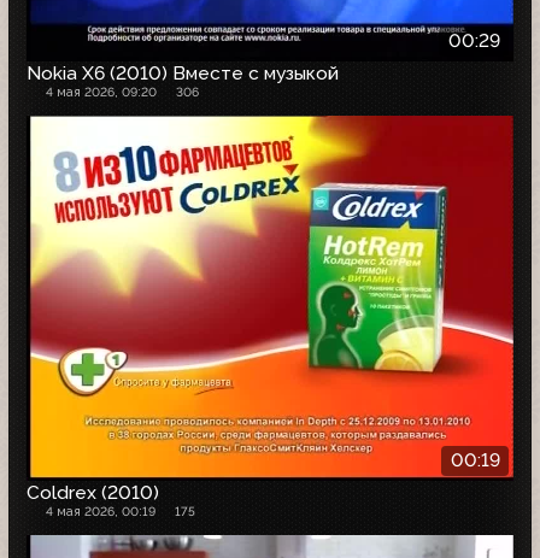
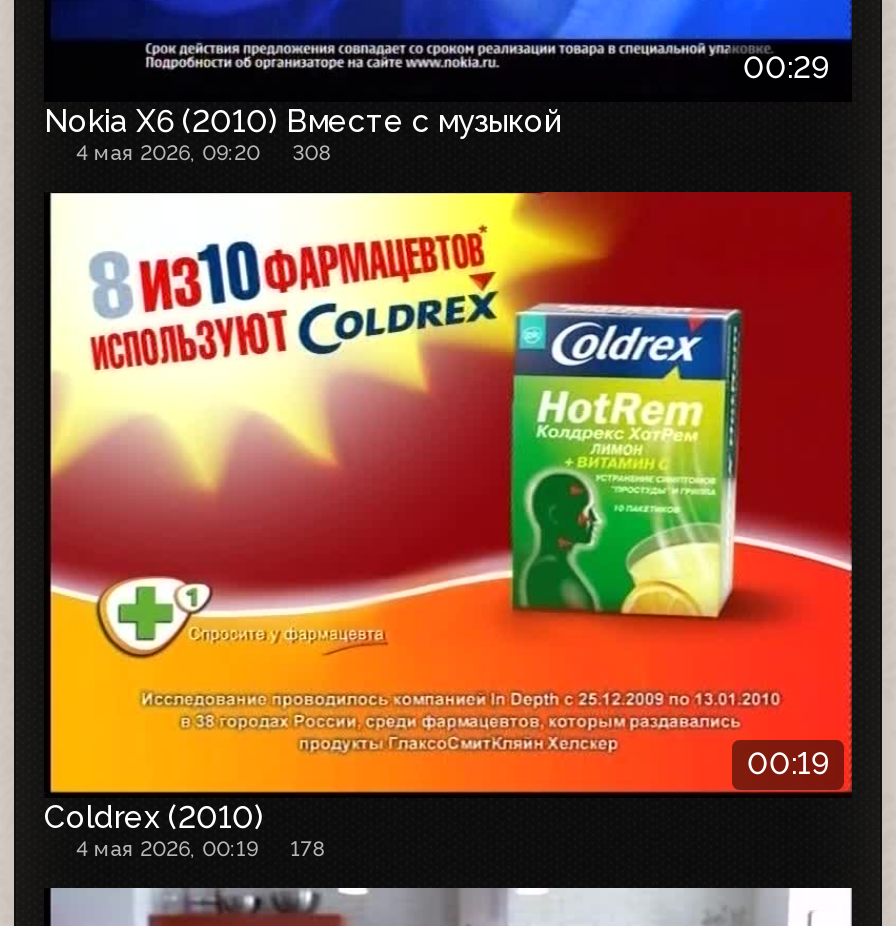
[46,84,199,99] 4 мая 2026, 09:20 306 -> [76,140,330,164] 4 мая 2026, 09:20 308
[46,504,196,518] 4 мая 2026, 00:19 175 -> [76,836,324,860] 4 мая 2026, 00:19 178

